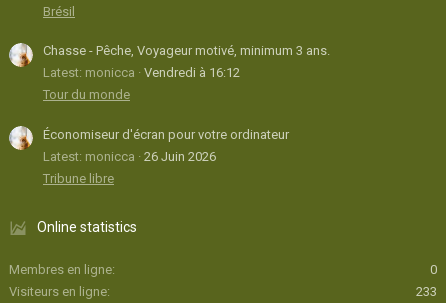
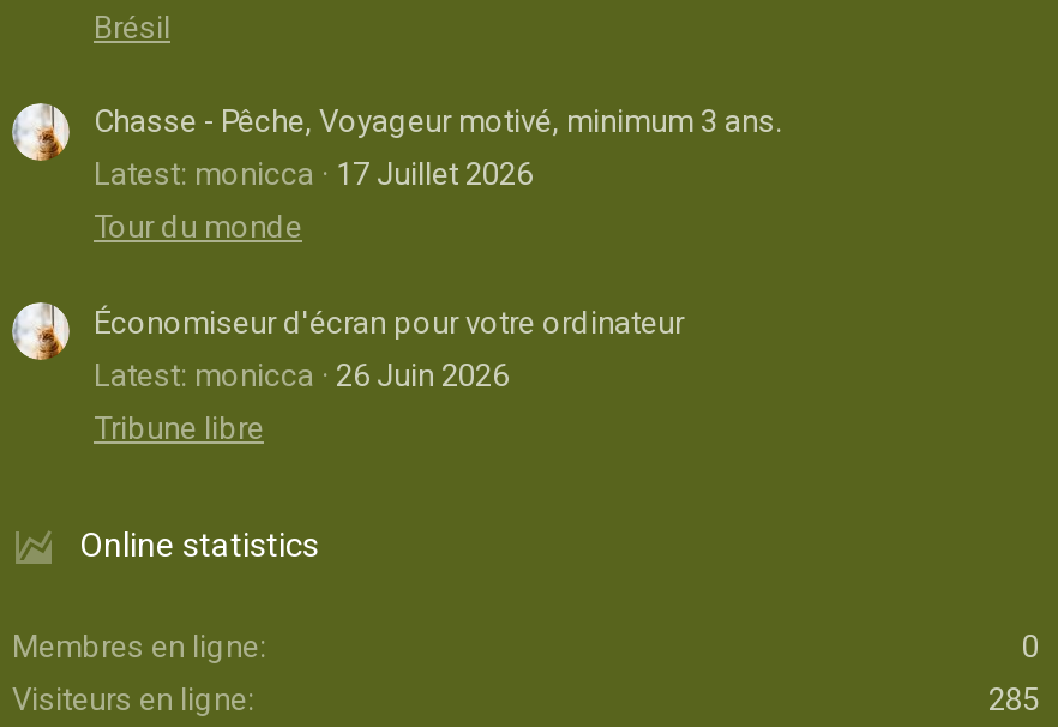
[43,65,240,80] Latest: monicca Vendredi à 16:12 -> [94,157,533,193] Latest: monicca 17 Juillet 2026
[416,284,437,299] 233 -> [988,681,1039,717] 285

